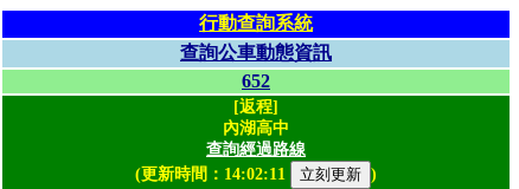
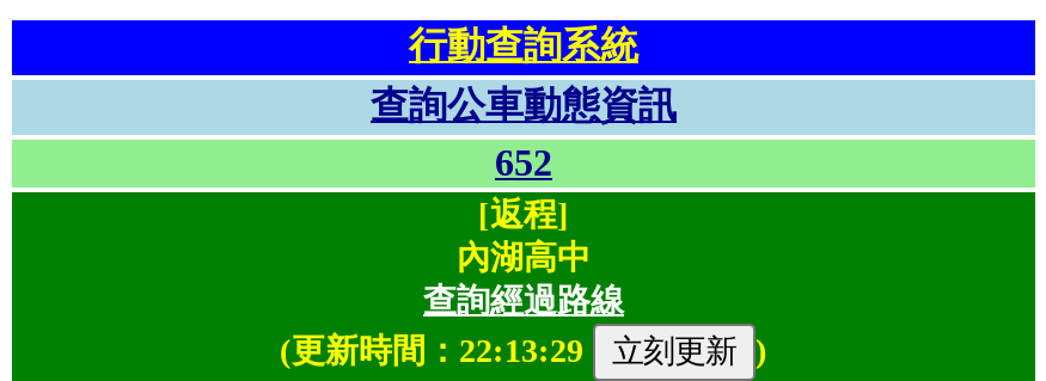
[135,165,286,183] (更新時間：14:02:11 -> [280,333,583,369] (更新時間：22:13:29

